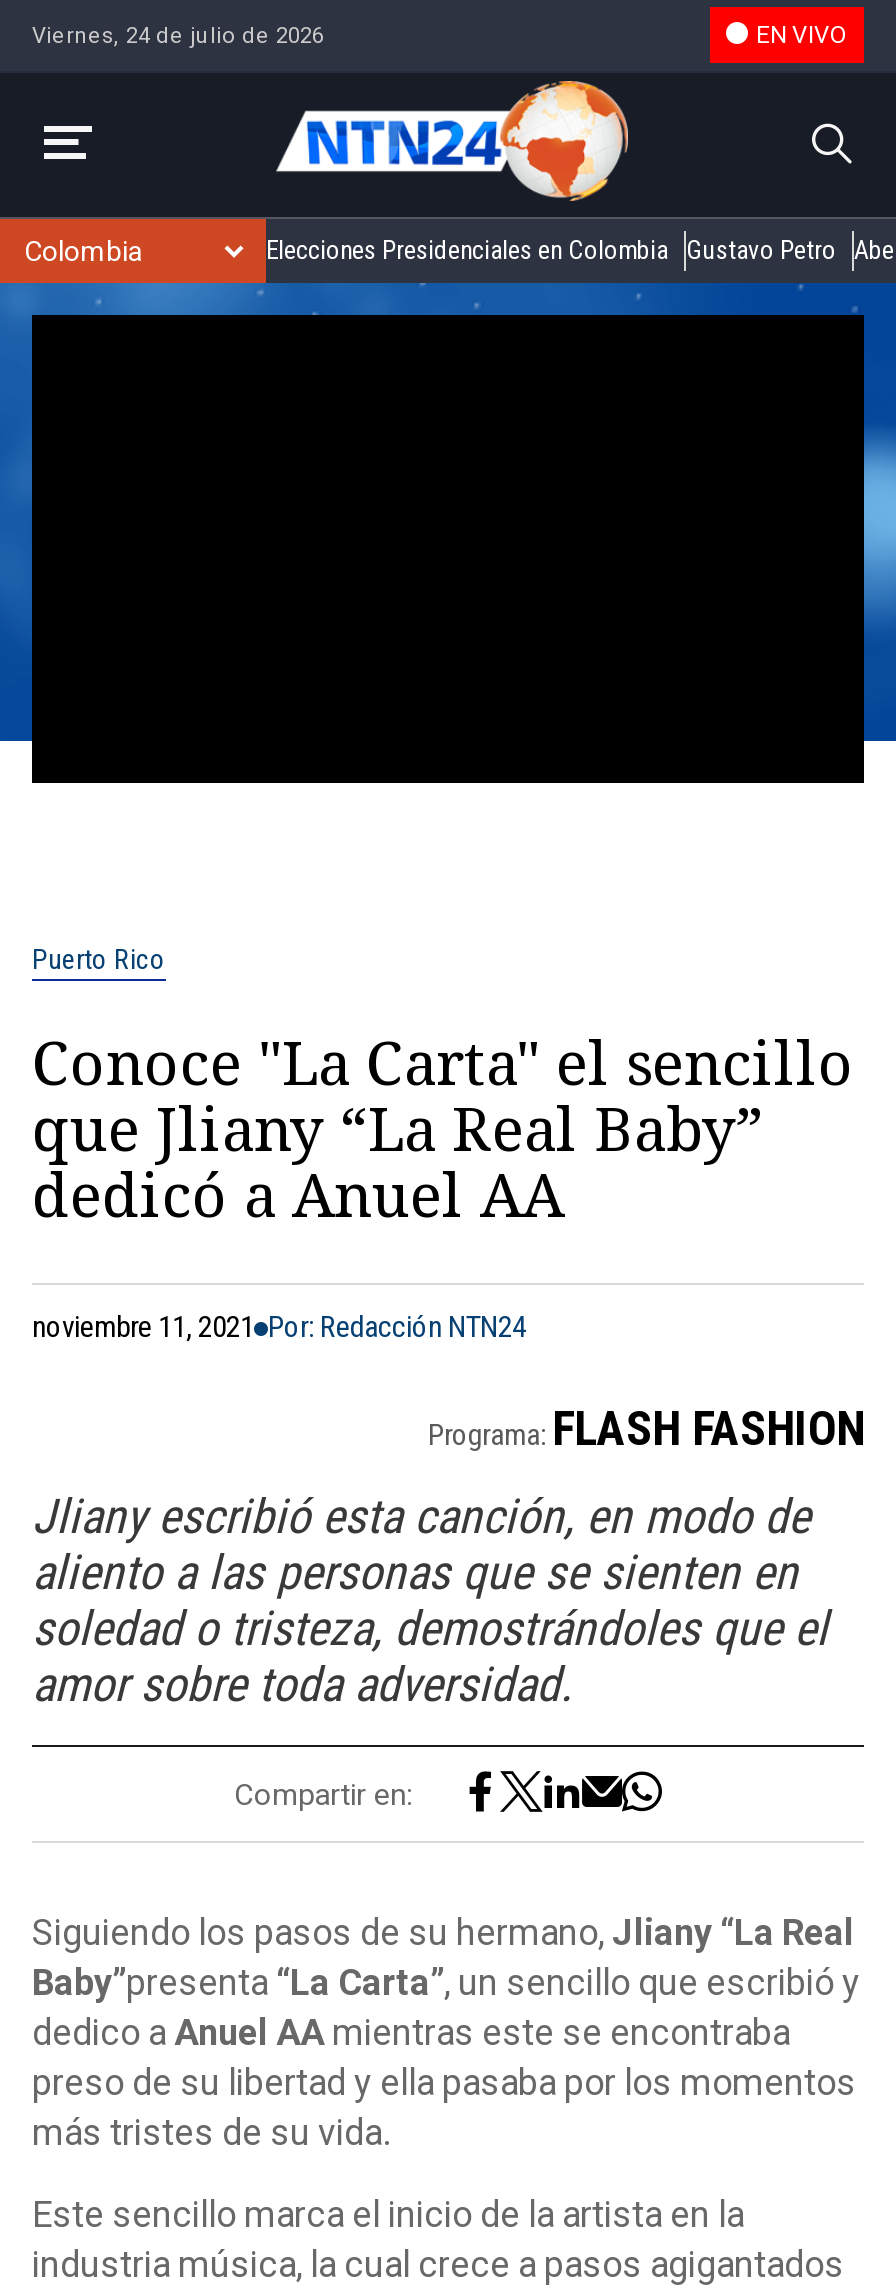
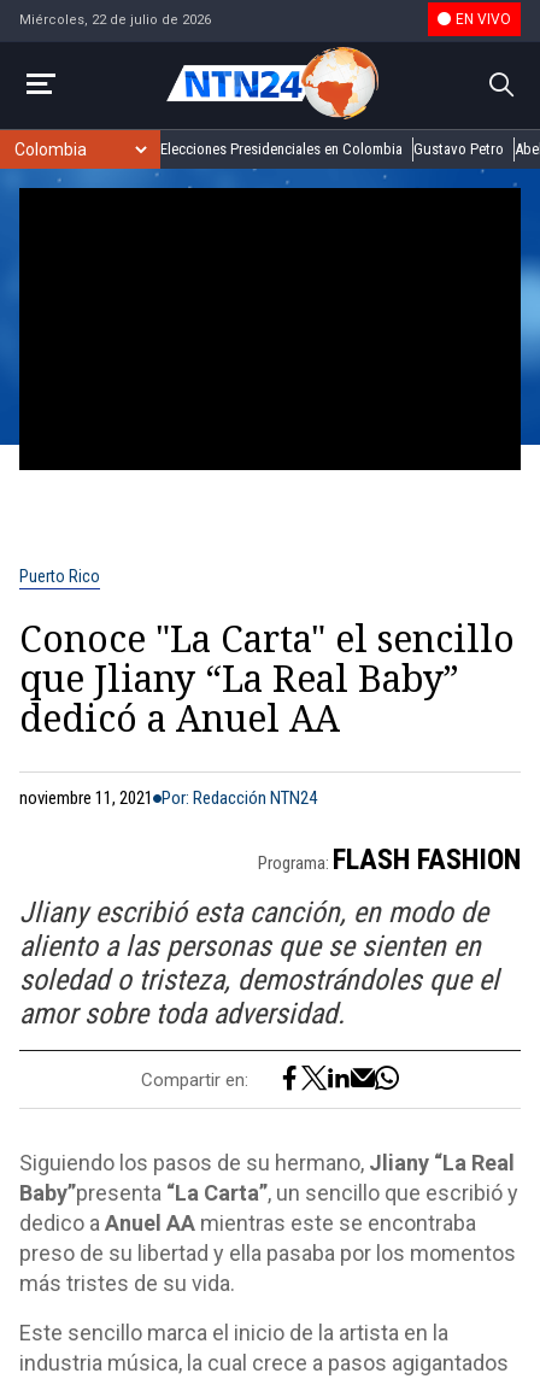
[32,22,324,48] Viernes, 24 de julio de 2026 -> [19,11,211,27] Miércoles, 22 de julio de 2026

